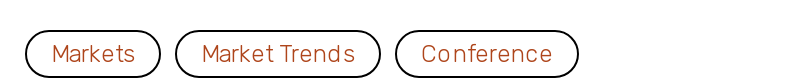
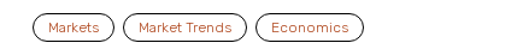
[421,39,553,67] Conference -> [271,19,348,35] Economics

